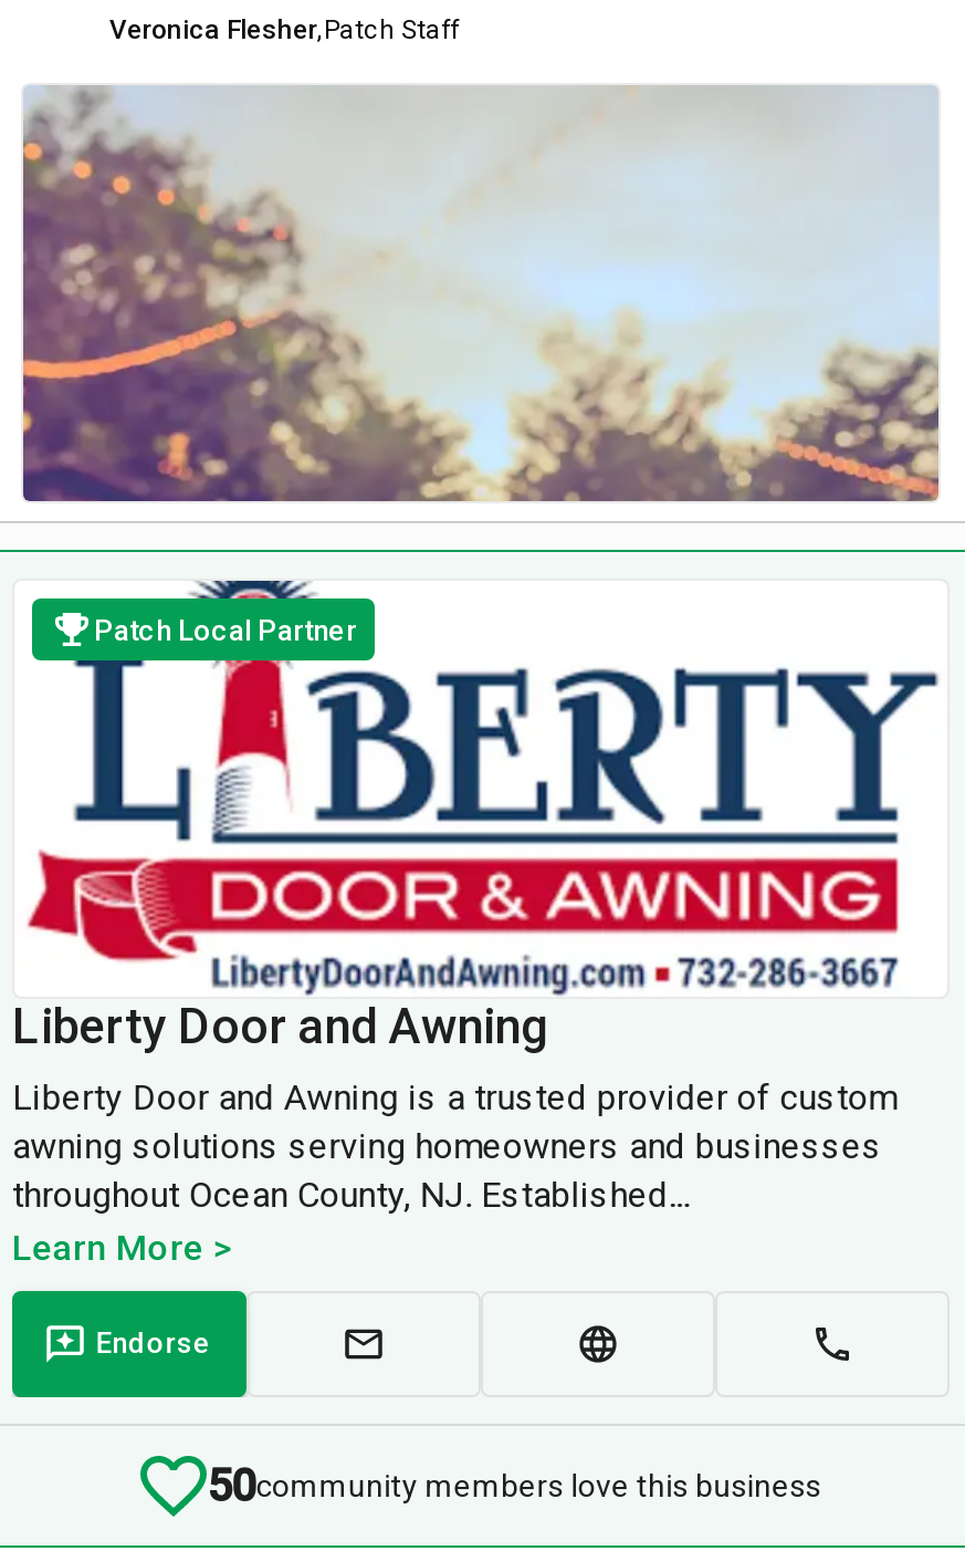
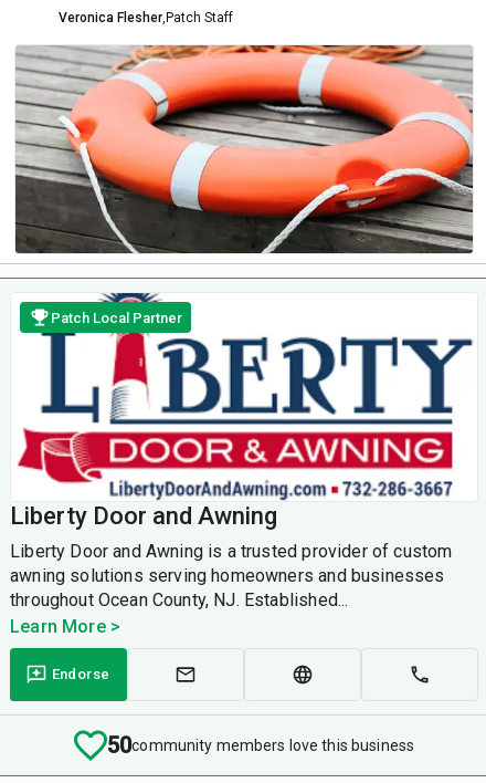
[21,85,938,503] [image] -> [14,44,474,254] [image]

